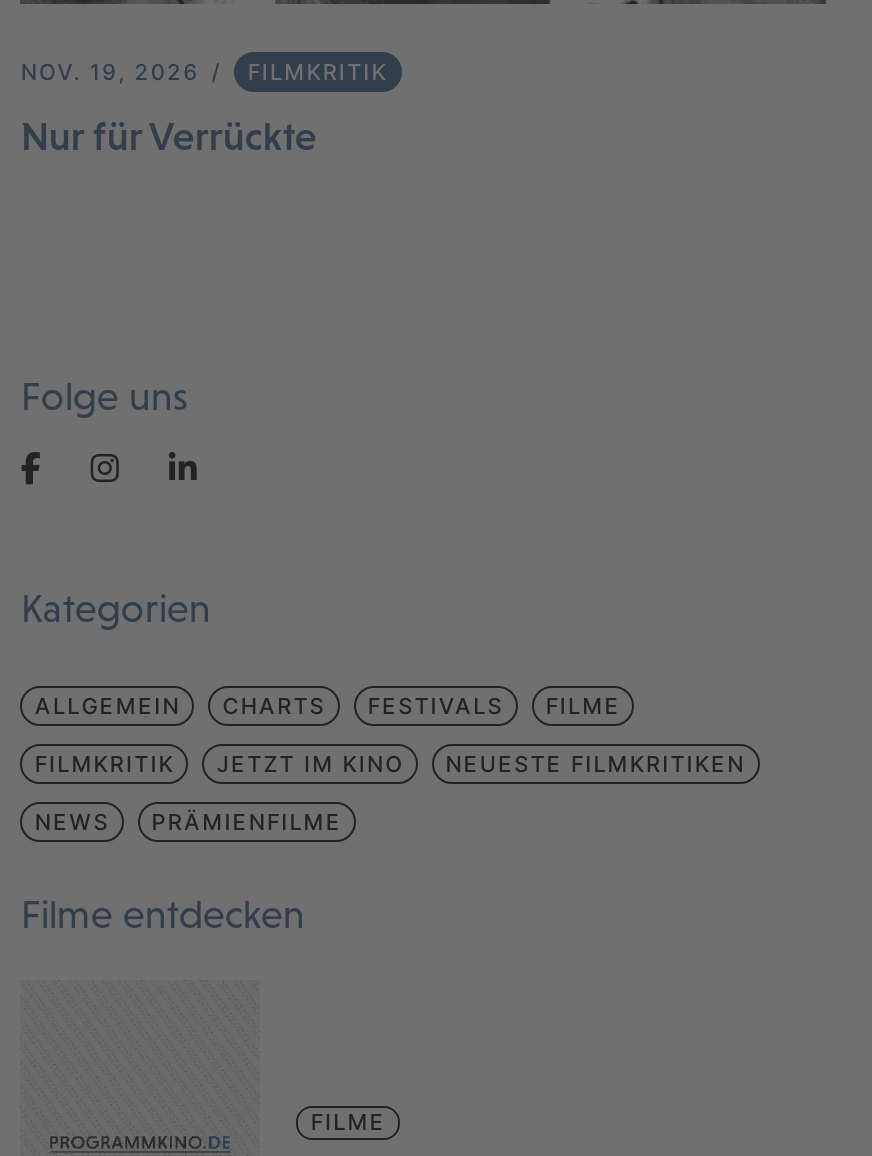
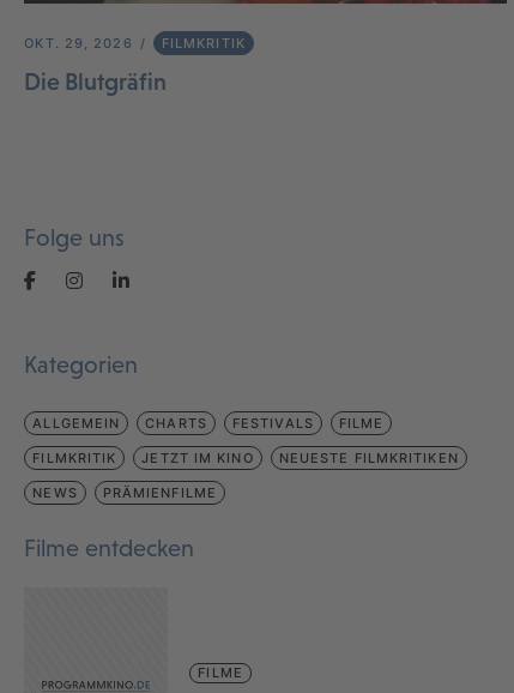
[21,58,388,86] NOV. 19, 2026 FILMKRITIK -> [24,35,245,52] OKT. 29, 2026 FILMKRITIK
[21,114,317,158] Nur für Verrückte -> [24,68,167,95] Die Blutgräfin

